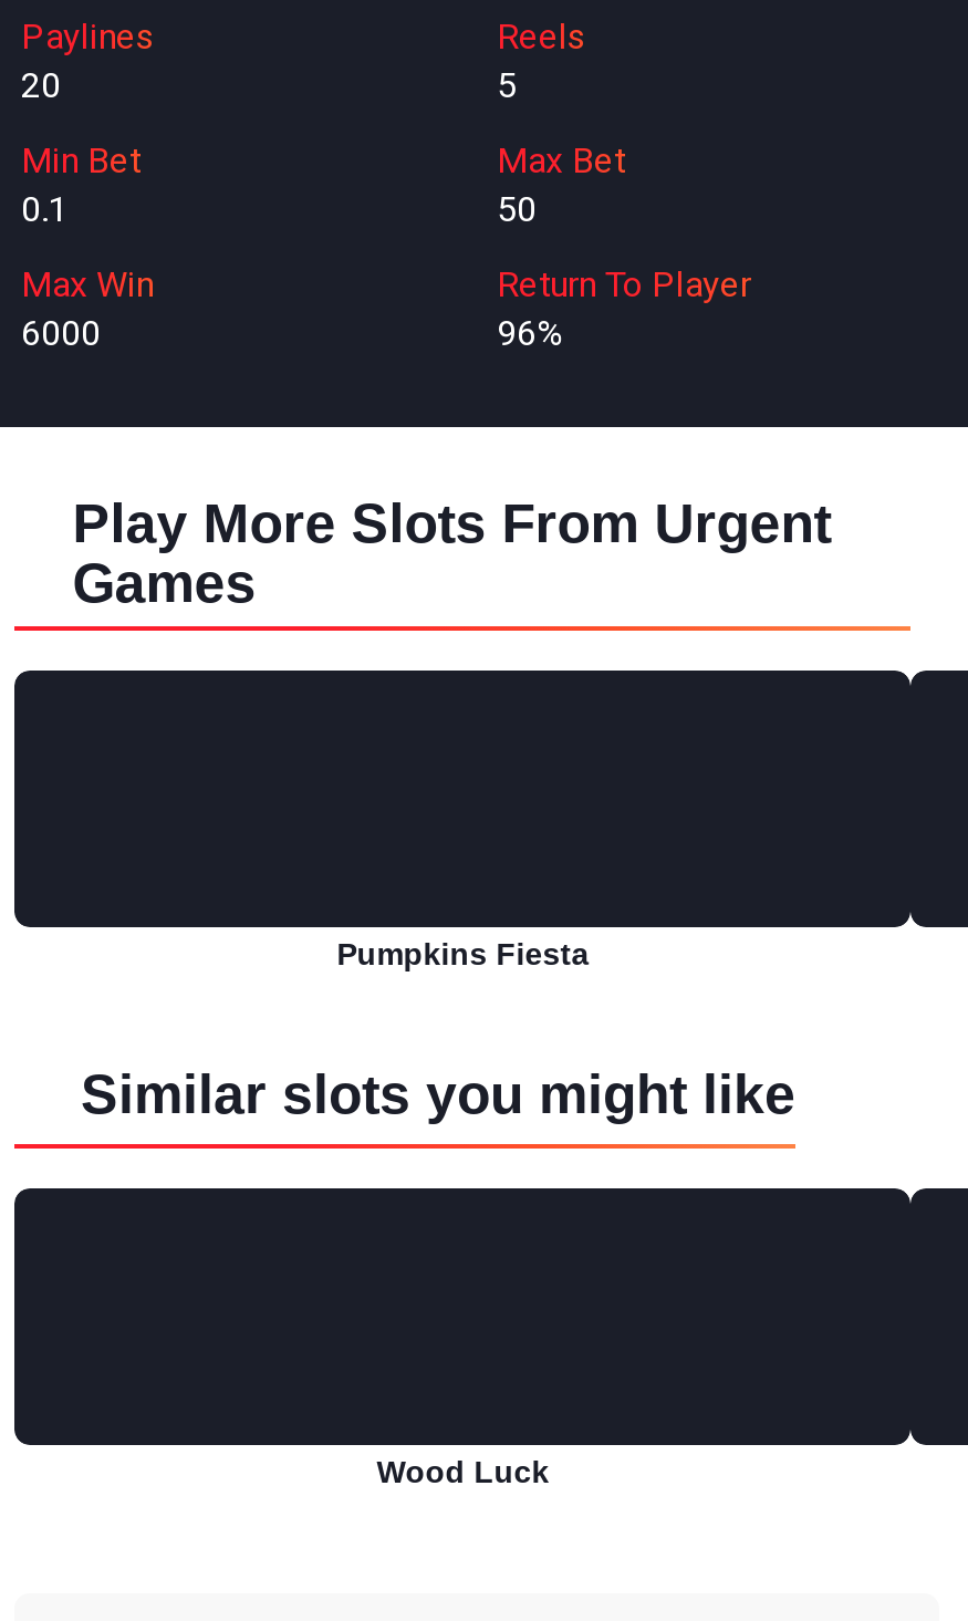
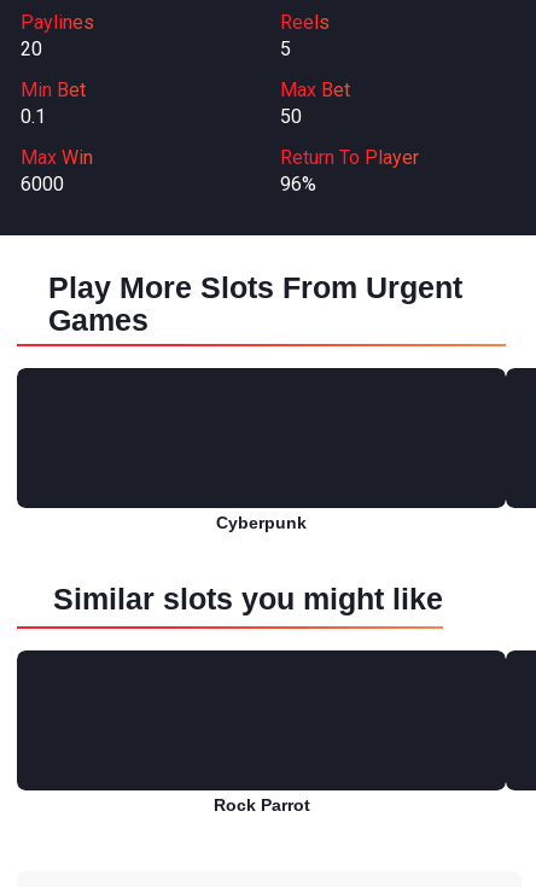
[337,936,589,971] Pumpkins Fiesta -> [216,513,307,532] Cyberpunk
[377,1454,549,1489] Wood Luck -> [213,795,310,815] Rock Parrot

